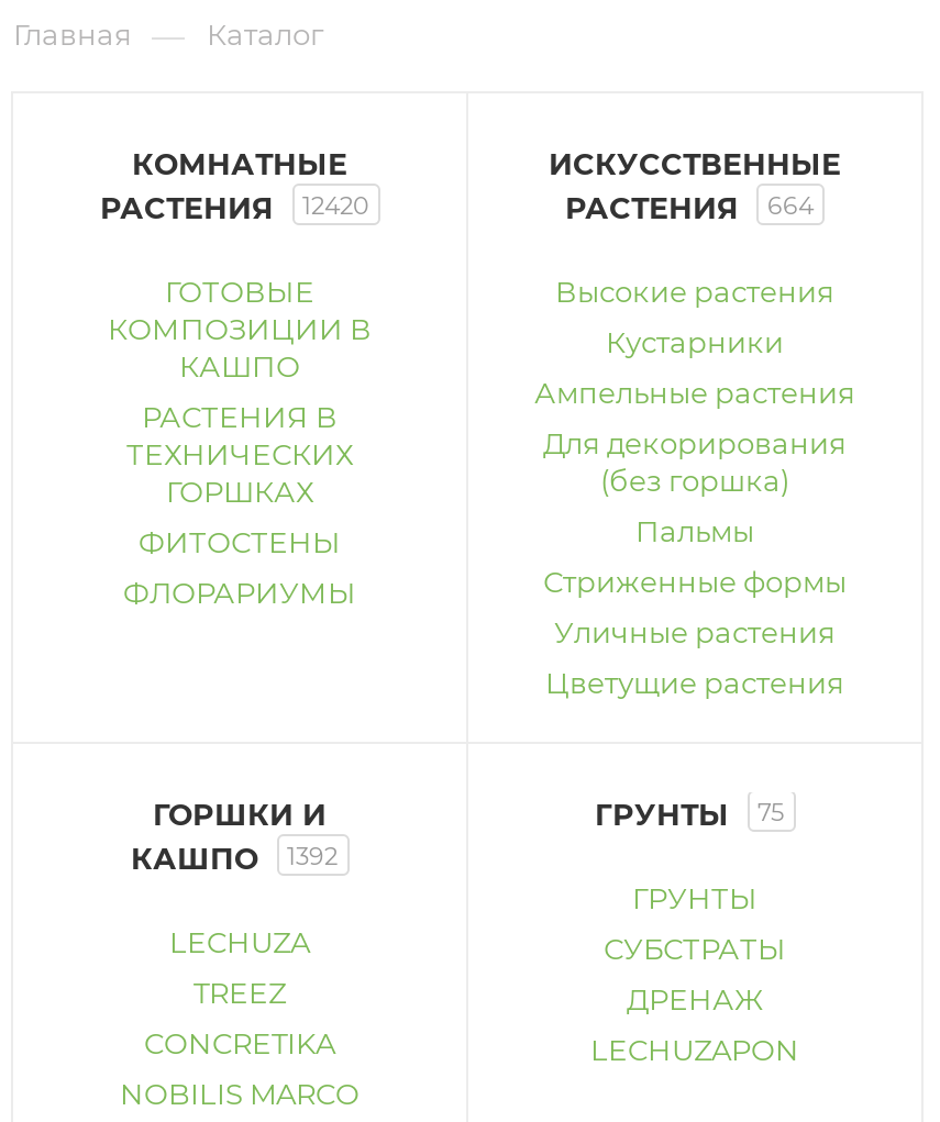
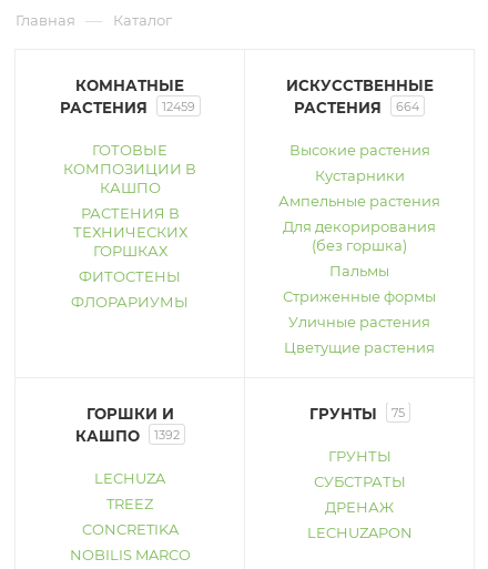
[100,190,368,225] РАСТЕНИЯ 12420 -> [59,99,195,116] РАСТЕНИЯ 12459

